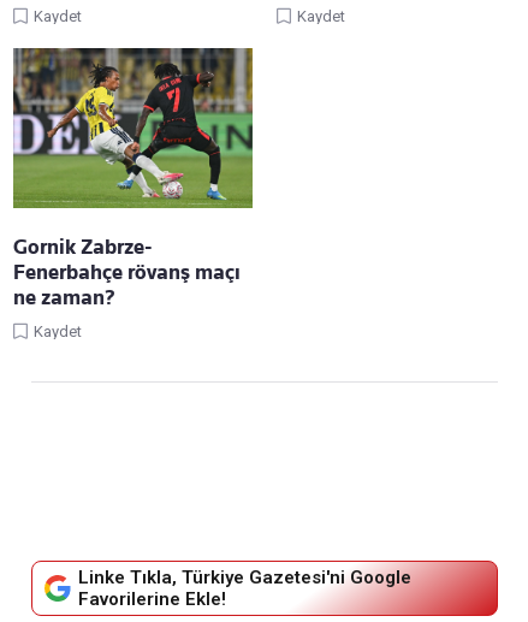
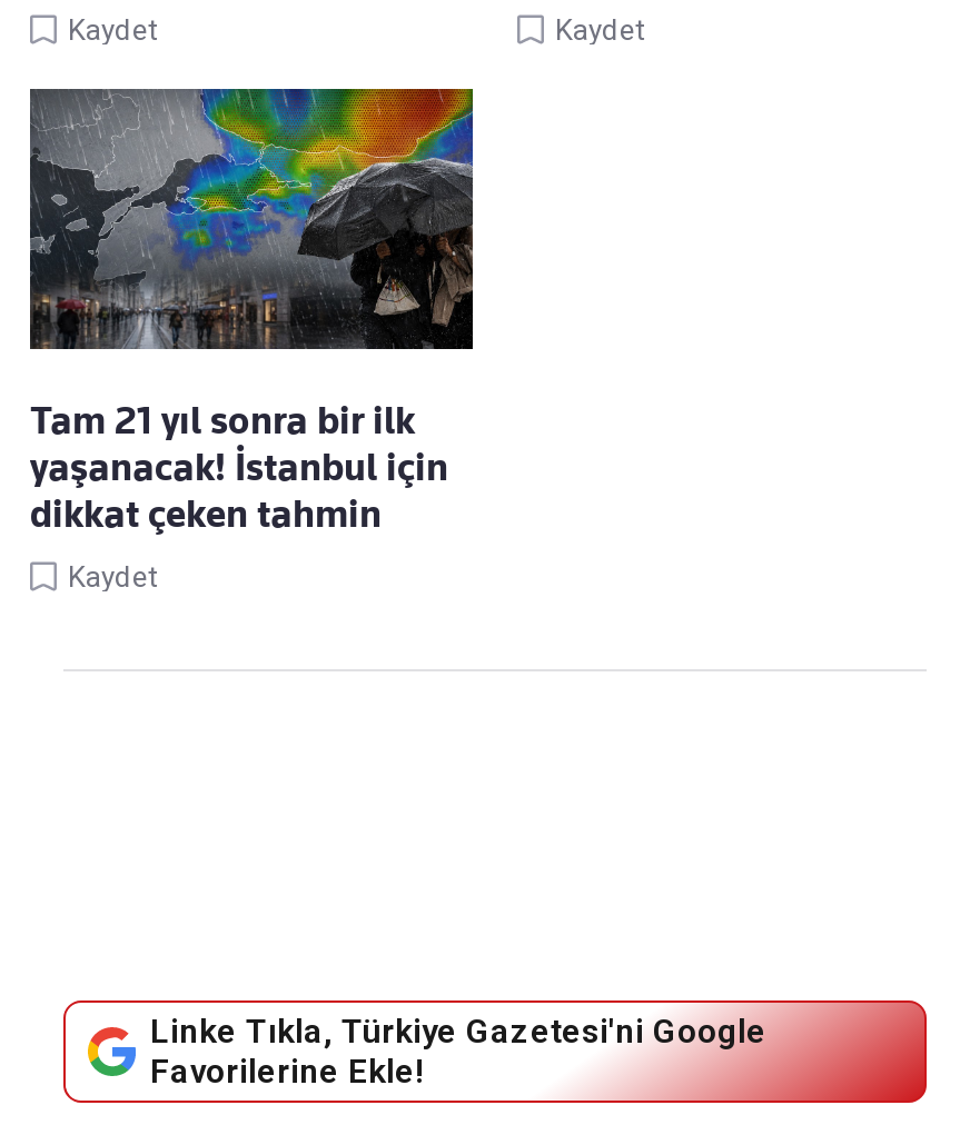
[12,47,254,309] [image] | Gornik Zabrze- | Fenerbahçe rövanş maçı | ne zaman? -> [28,87,475,537] [image] | Tam 21 yıl sonra bir ilk | yaşanacak! İstanbul için | dikkat çeken tahmin

